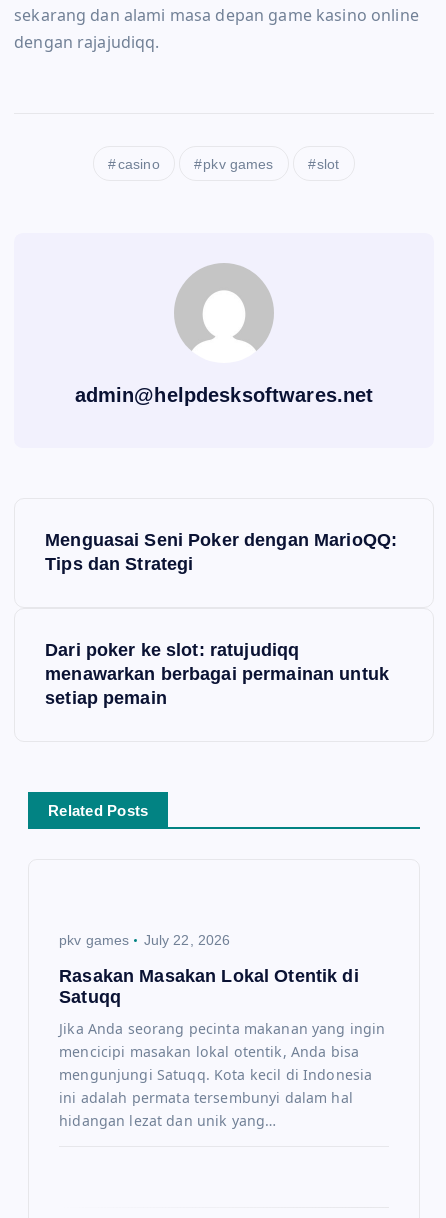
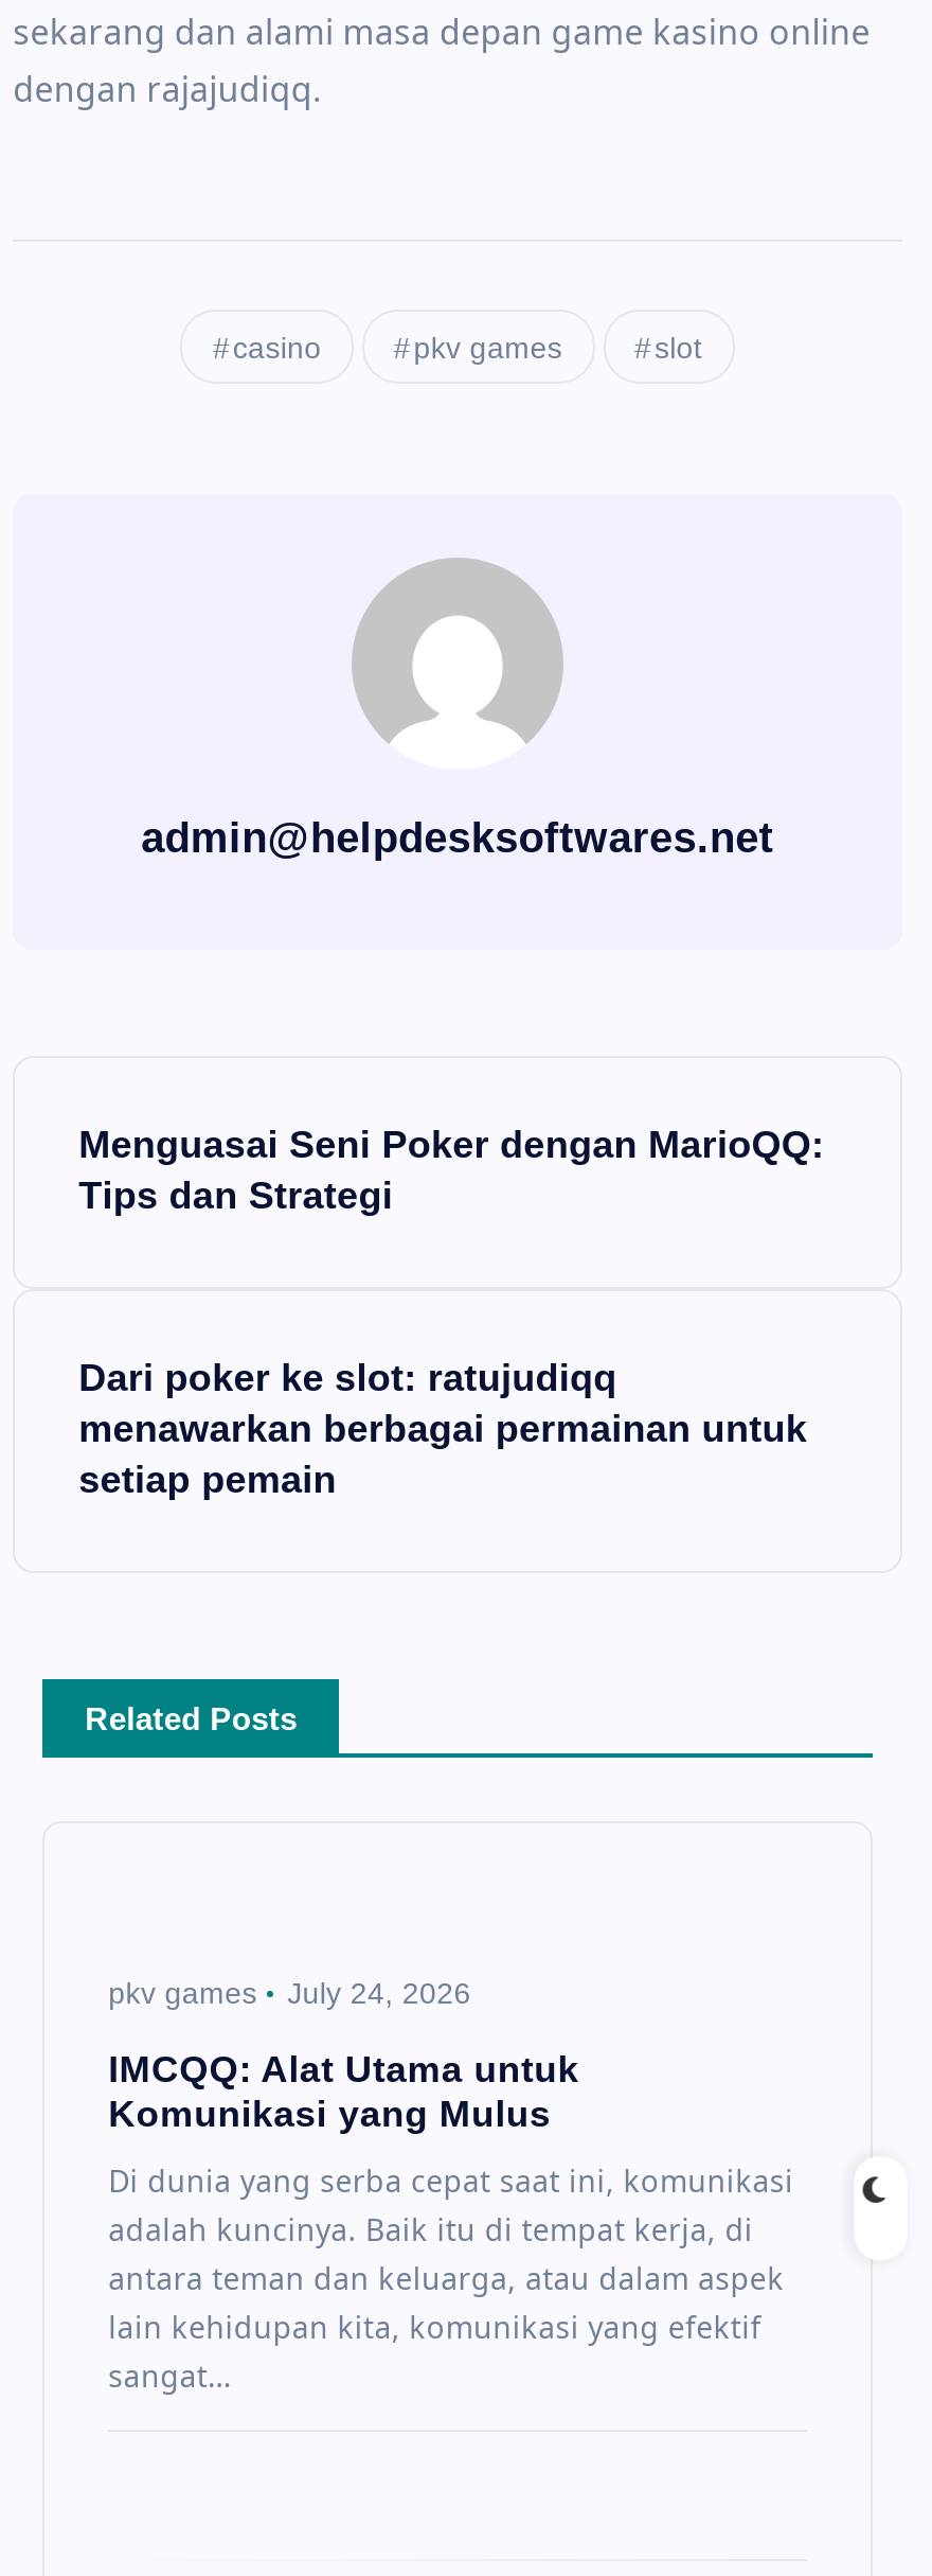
[144,932,230,948] July 22, 2026 -> [287,1976,471,2010] July 24, 2026
[59,966,359,1007] Rasakan Masakan Lokal Otentik di | Satuqq -> [108,2048,579,2135] IMCQQ: Alat Utama untuk | Komunikasi yang Mulus
[59,1019,385,1130] Jika Anda seorang pecinta makanan yang ingin | mencicipi masakan lokal otentik, Anda bisa | mengunjungi Satuqq. Kota kecil di Indonesia | ini adalah permata tersembunyi dalam hal | hidangan lezat dan unik yang… -> [108,2161,793,2396] Di dunia yang serba cepat saat ini, komunikasi | adalah kuncinya. Baik itu di tempat kerja, di | antara teman dan keluarga, atau dalam aspek | lain kehidupan kita, komunikasi yang efektif | sangat…

